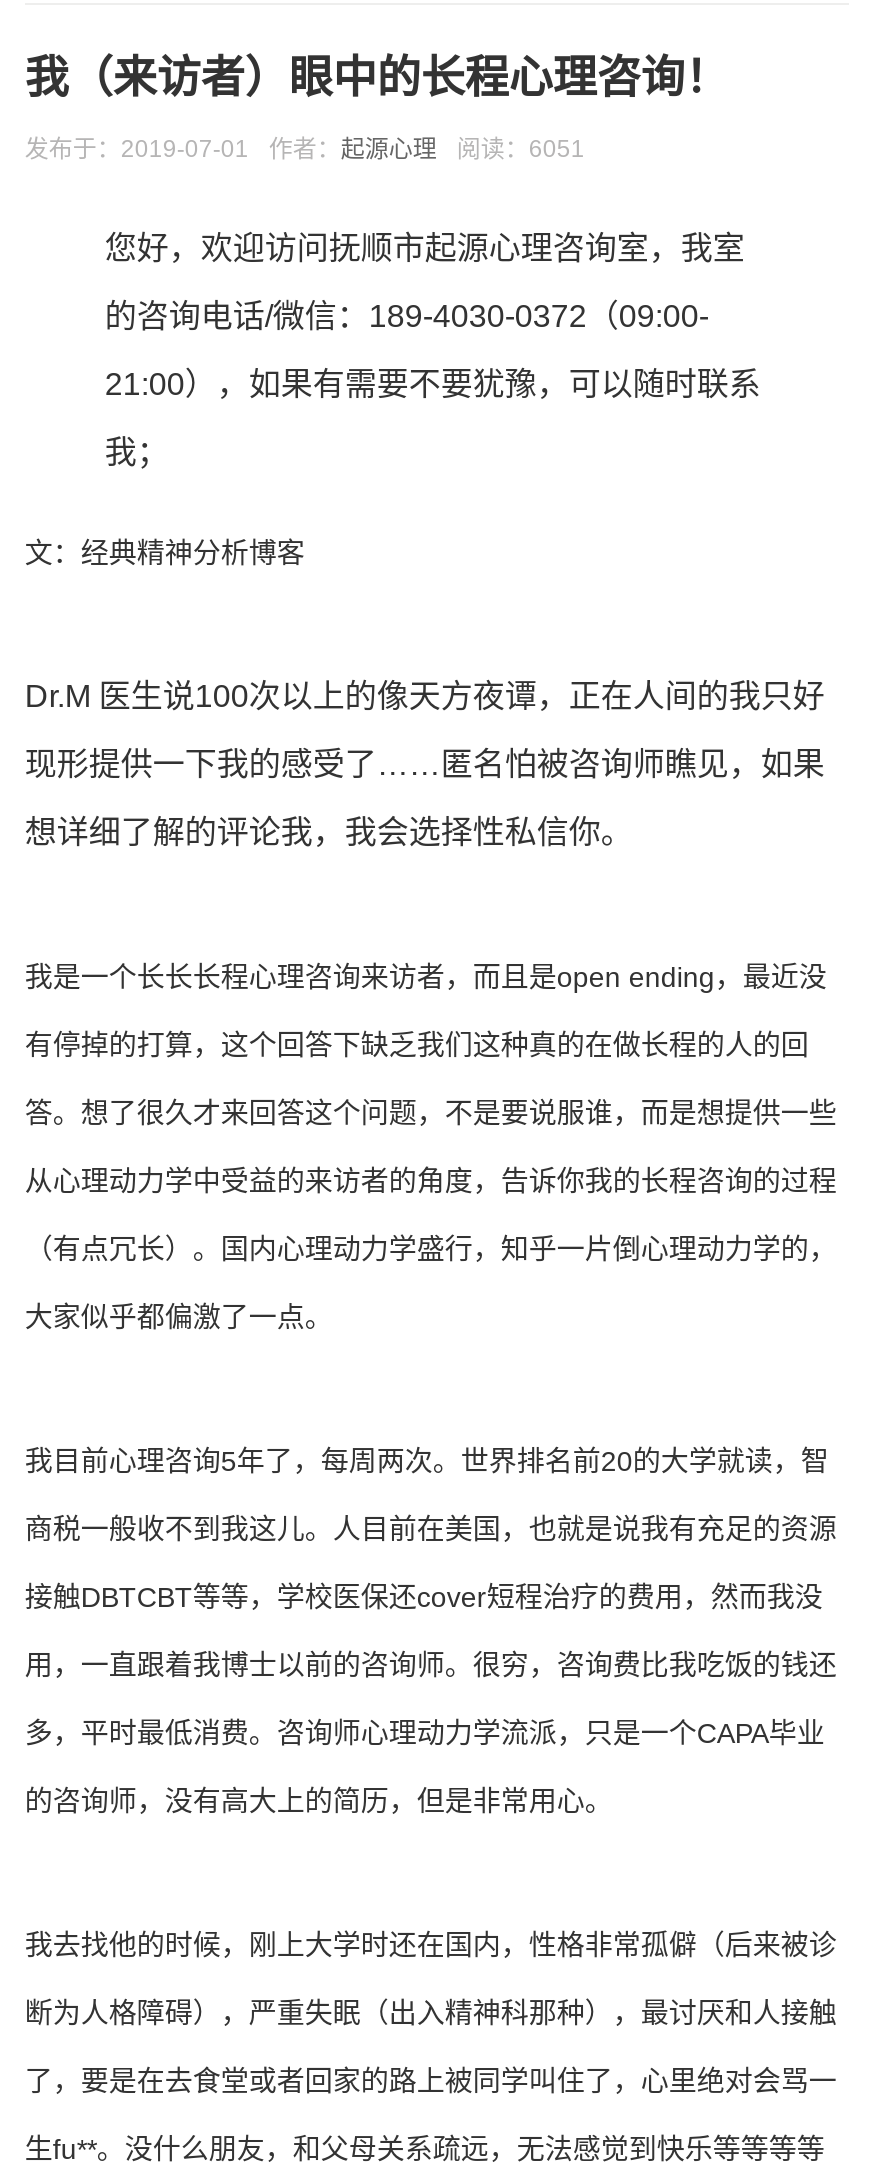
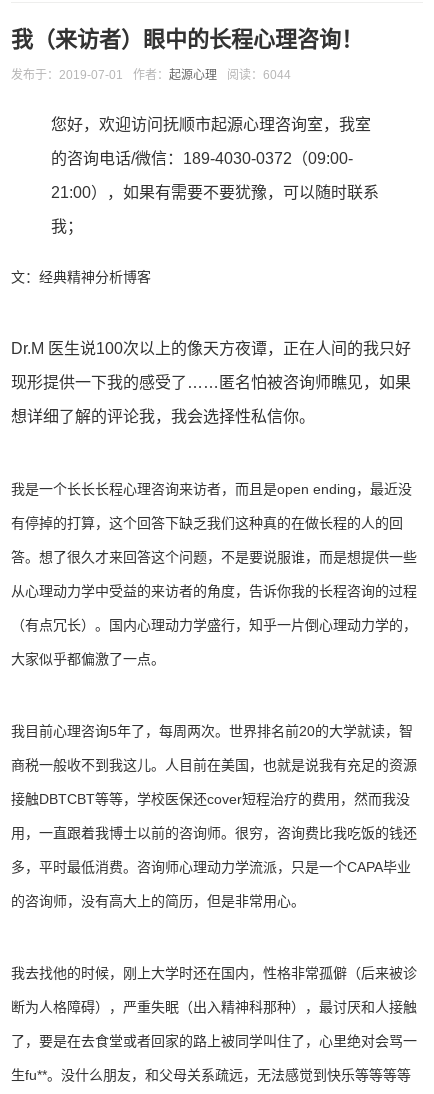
[25,135,585,163] 发布于：2019-07-01 作者：起源心理 阅读：6051 -> [11,68,291,82] 发布于：2019-07-01 作者：起源心理 阅读：6044

